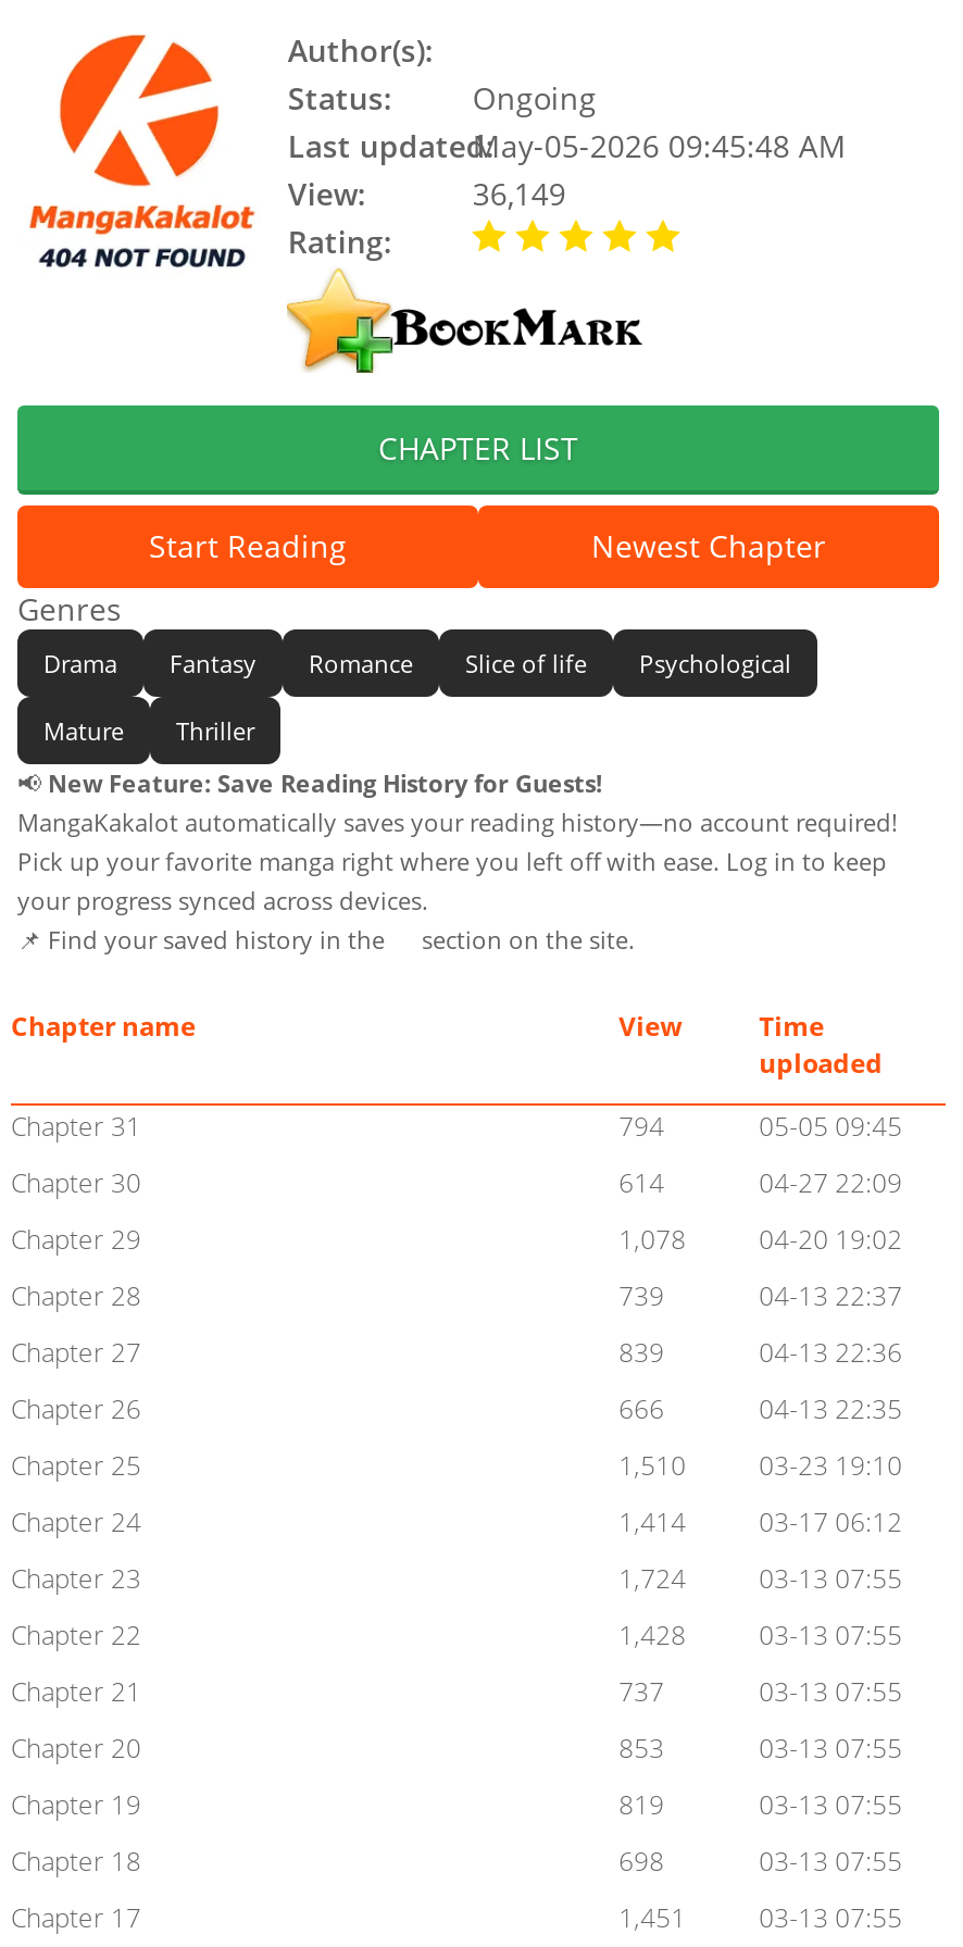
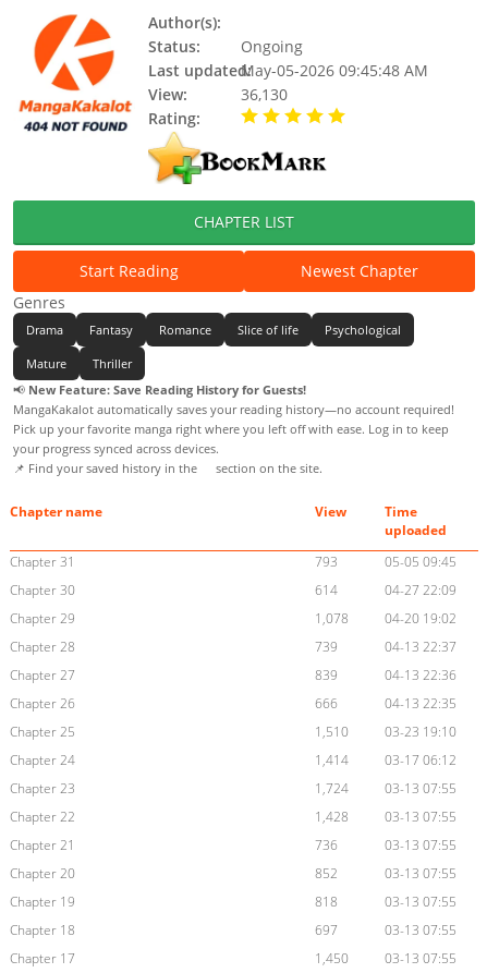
[473,173,566,214] 36,149 -> [241,84,288,105] 36,130
[619,1109,664,1146] 794 -> [314,553,337,571] 793
[619,1674,664,1711] 737 -> [314,836,337,855] 736
[619,1730,664,1767] 853 -> [314,864,337,883] 852
[619,1787,664,1824] 819 -> [314,893,337,911] 818
[619,1844,664,1880] 698 -> [314,921,337,940] 697
[619,1900,902,1937] 1,451 03-13 07:55 -> [314,949,457,968] 1,450 03-13 07:55

